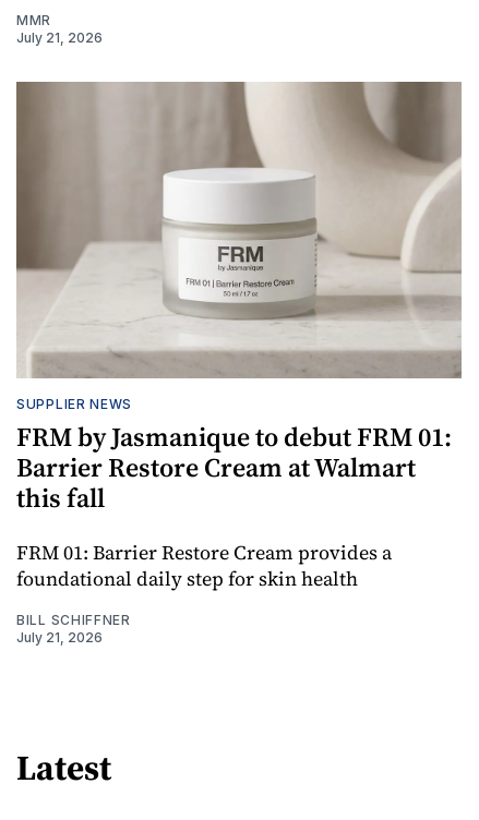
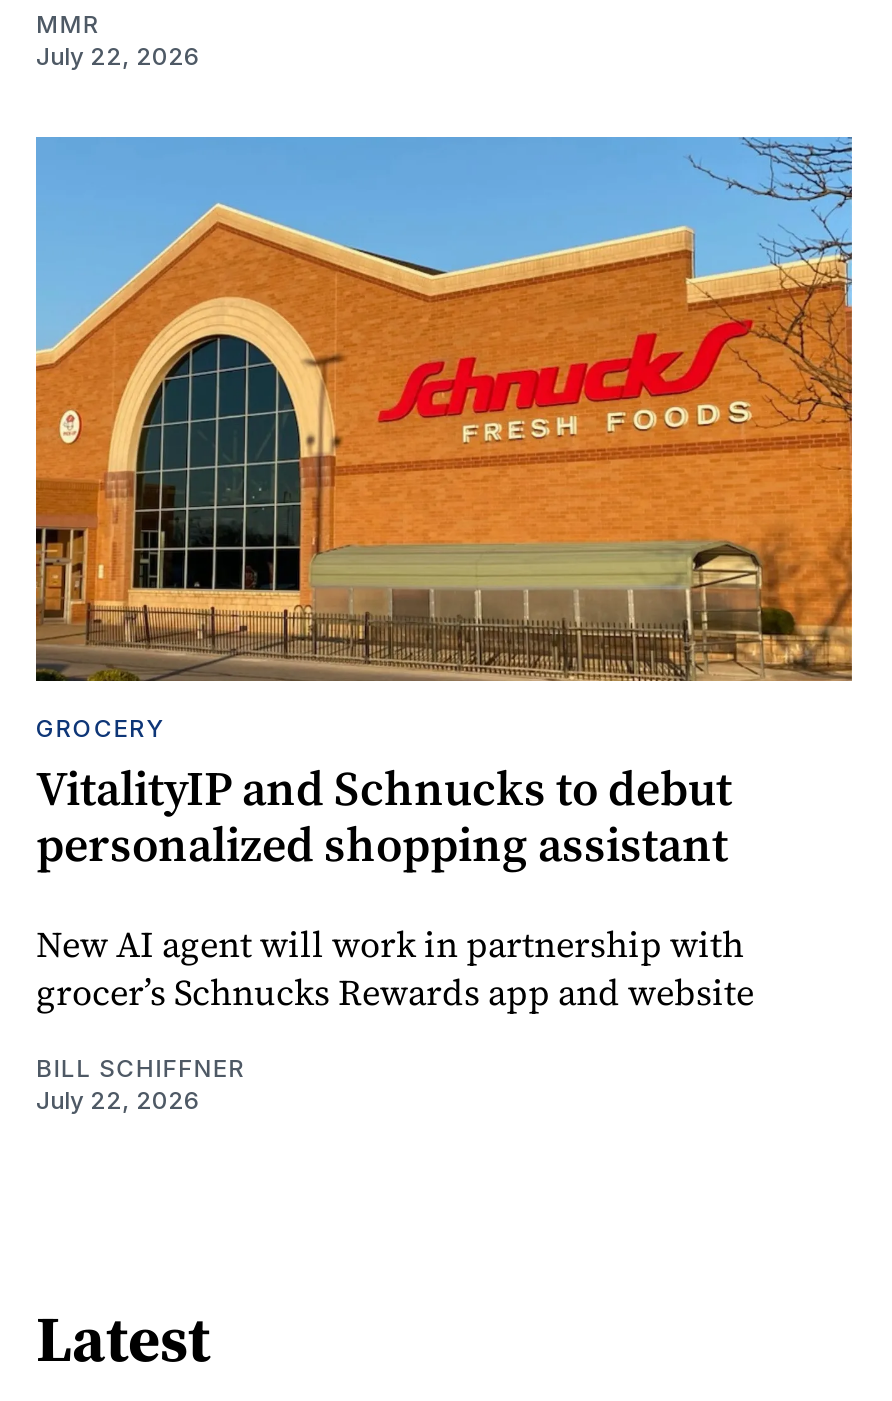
[16,30,103,46] July 21, 2026 -> [36,41,200,71] July 22, 2026
[15,81,463,516] [image] | SUPPLIER NEWS | FRM by Jasmanique to debut FRM 01: | Barrier Restore Cream at Walmart | this fall -> [34,135,854,877] [image] | GROCERY | VitalityIP and Schnucks to debut | personalized shopping assistant
[16,539,392,592] FRM 01: Barrier Restore Cream provides a | foundational daily step for skin health -> [36,919,754,1017] New AI agent will work in partnership with | grocer’s Schnucks Rewards app and website
[16,629,103,646] July 21, 2026 -> [36,1085,200,1115] July 22, 2026

